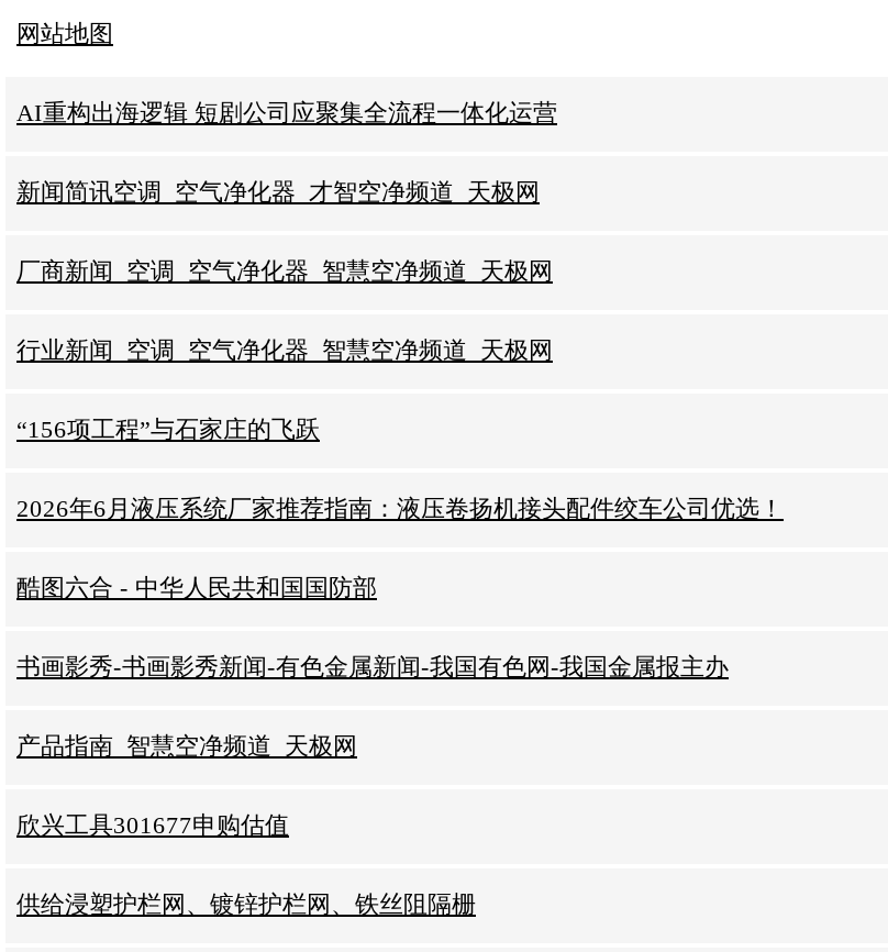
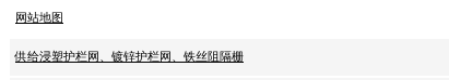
[16,100,784,839] AI重构出海逻辑 短剧公司应聚集全流程一体化运营 | 新闻简讯空调_空气净化器_才智空净频道_天极网 | 厂商新闻_空调_空气净化器_智慧空净频道_天极网 | 行业新闻_空调_空气净化器_智慧空净频道_天极网 | “156项工程”与石家庄的飞跃 | 2026年6月液压系统厂家推荐指南：液压卷扬机接头配件绞车公司优选！ | 酷图六合 - 中华人民共和国国防部 | 书画影秀-书画影秀新闻-有色金属新闻-我国有色网-我国金属报主办 | 产品指南_智慧空净频道_天极网 | 欣兴工具301677申购估值 -> none

